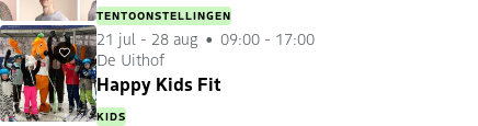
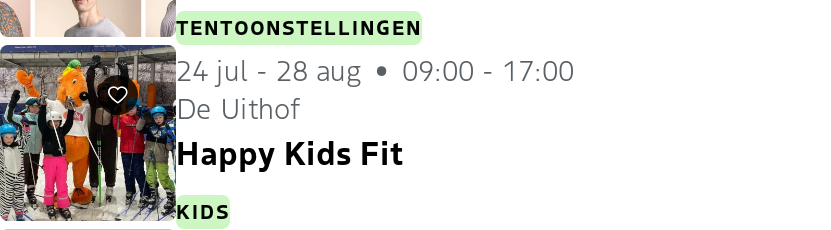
[96,27,315,49] 21 jul - 28 aug 09:00 - 17:00 -> [176,49,574,89] 24 jul - 28 aug 09:00 - 17:00

